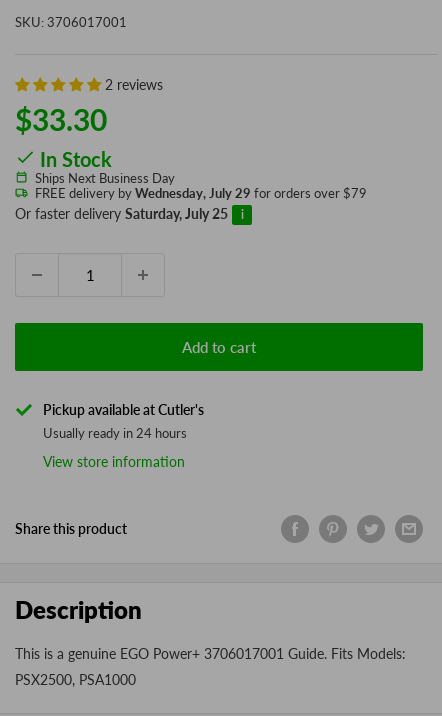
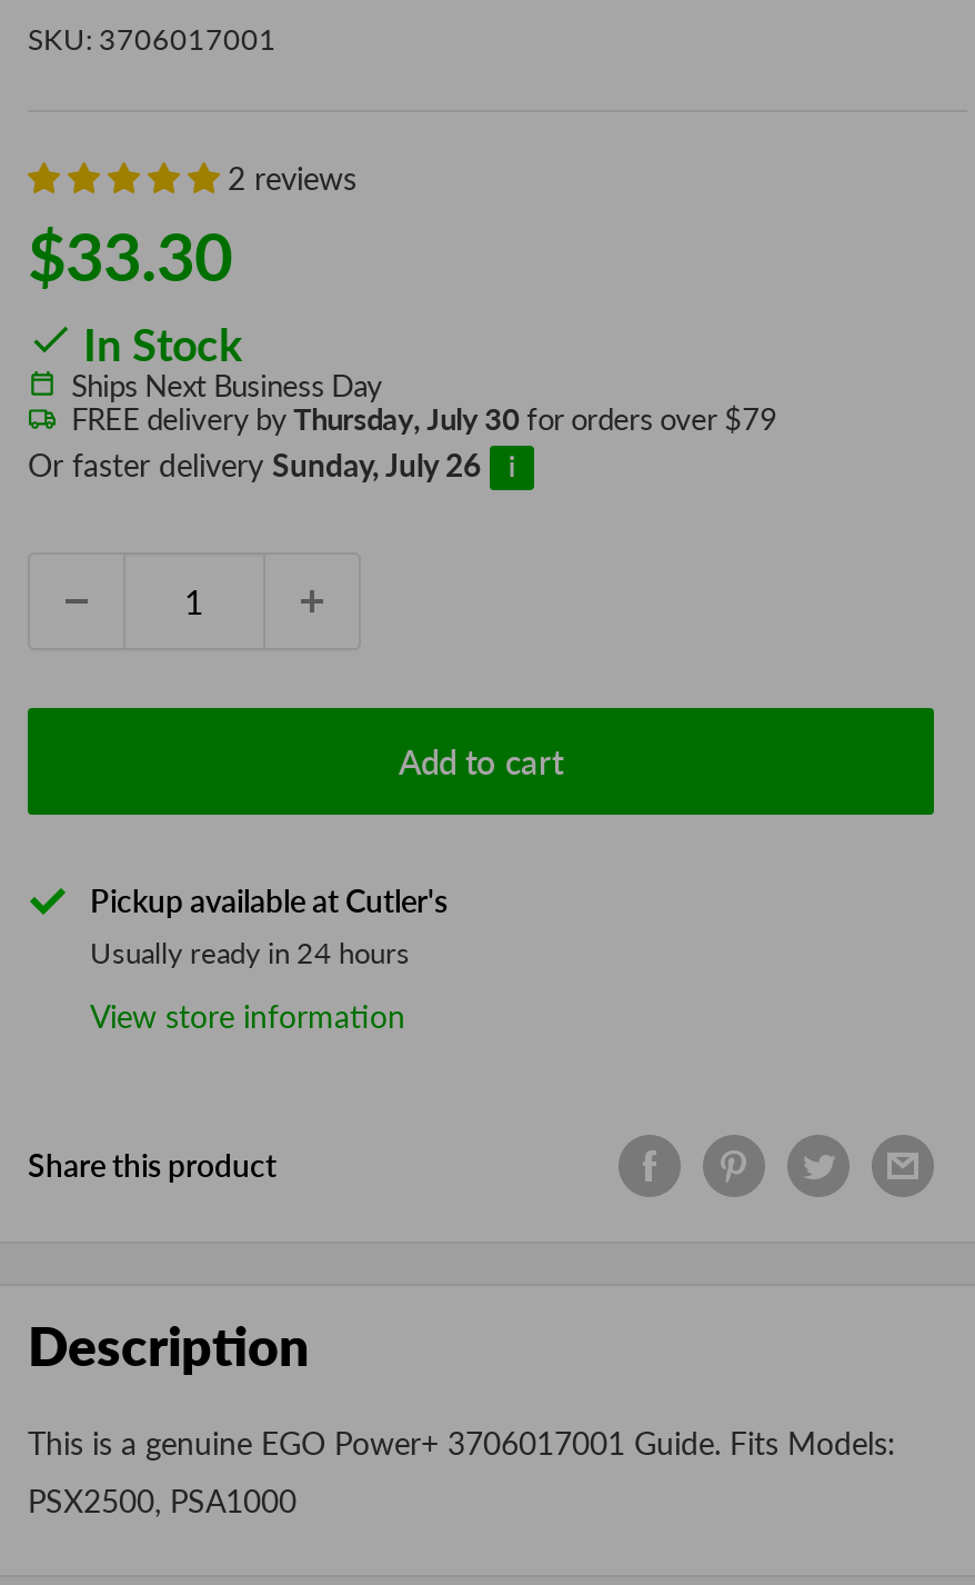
[35,184,367,200] FREE delivery by Wednesday, July 29 for orders over $79 -> [71,400,778,436] FREE delivery by Thursday, July 30 for orders over $79
[15,204,228,221] Or faster delivery Saturday, July 25 -> [28,445,481,482] Or faster delivery Sunday, July 26

